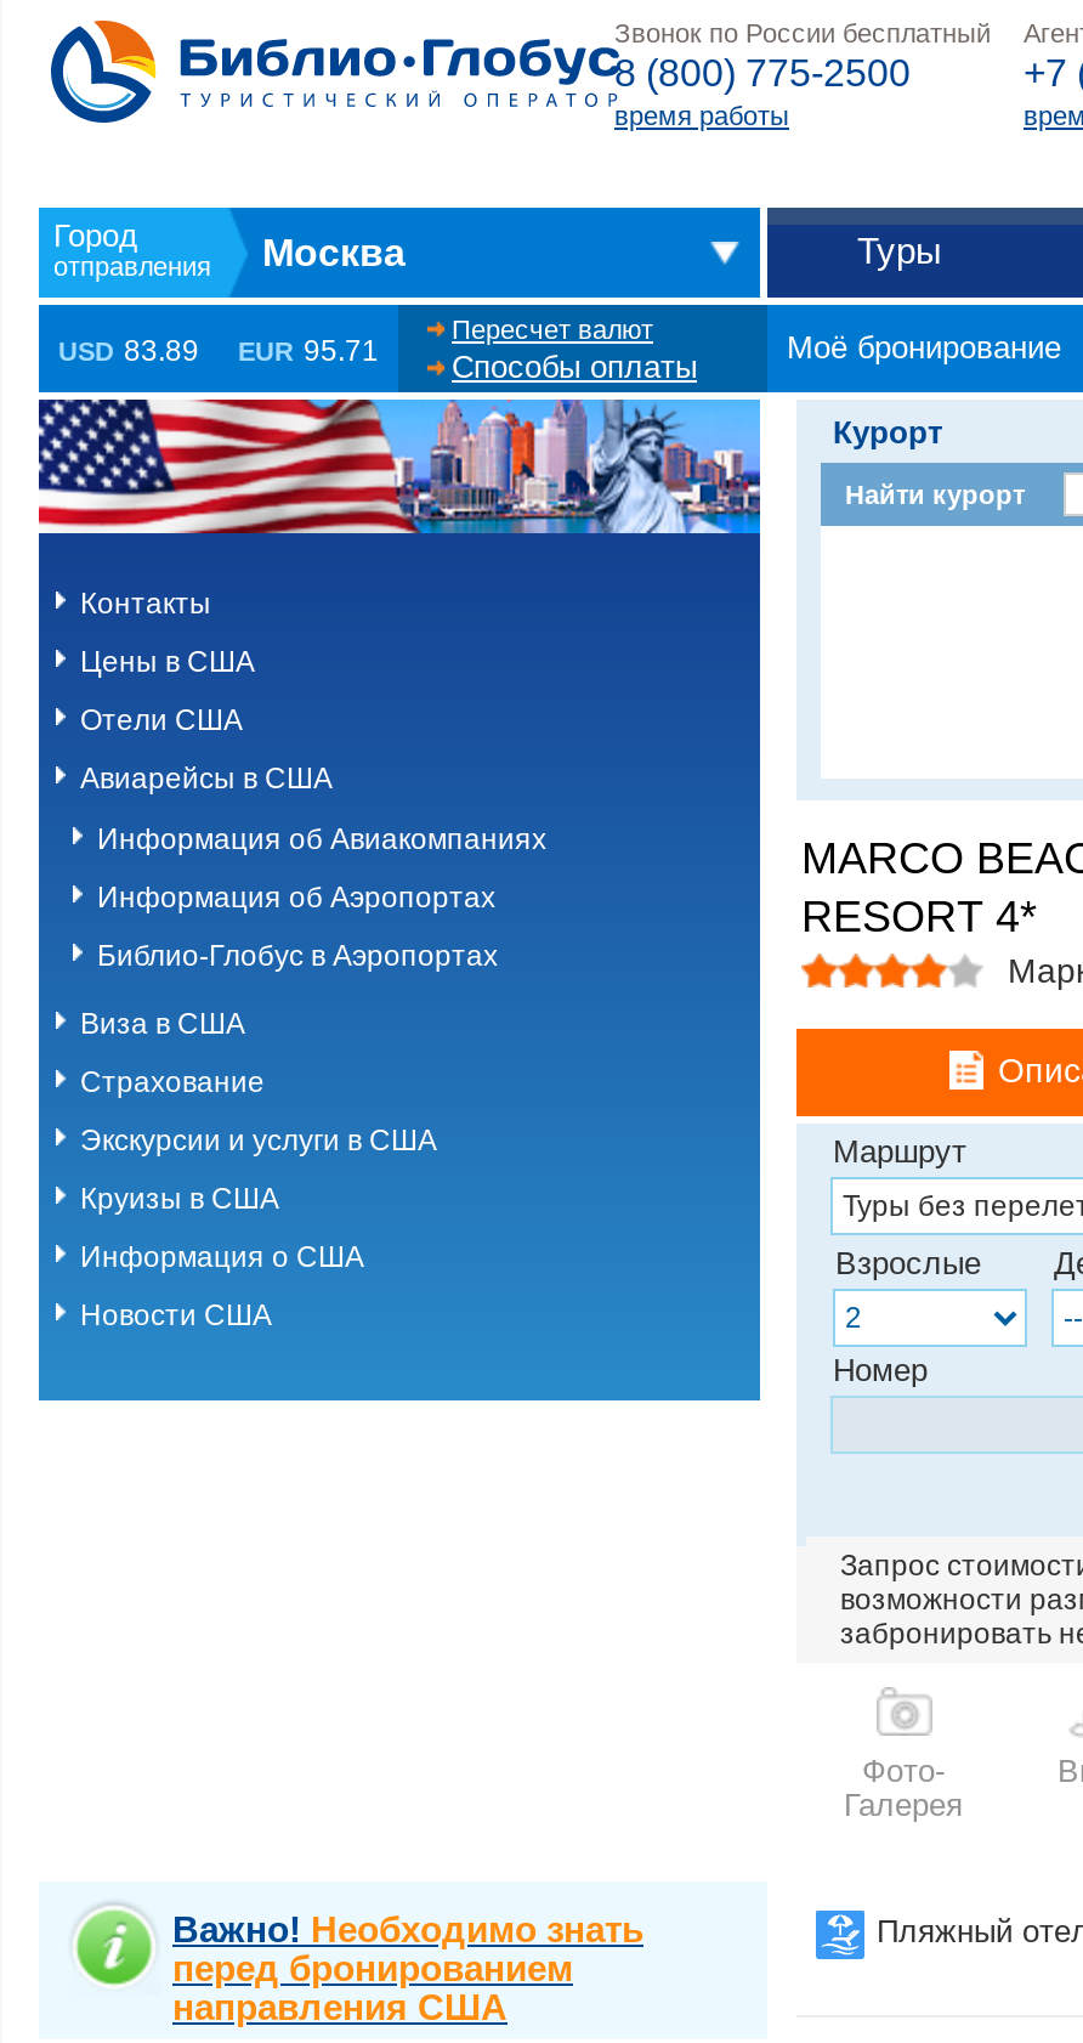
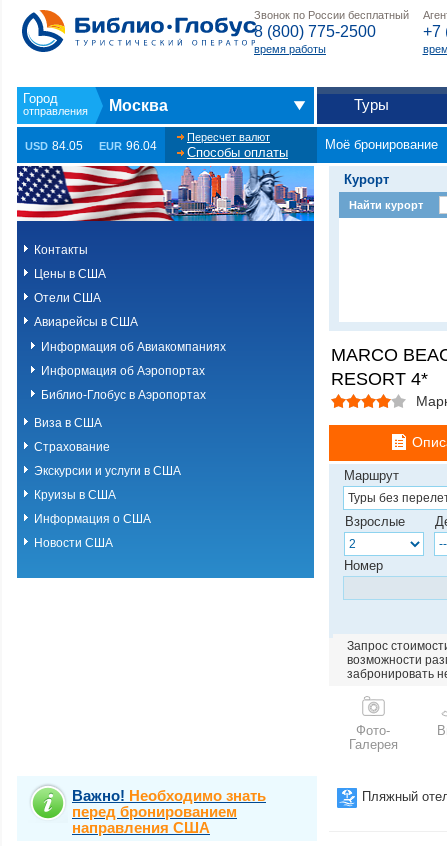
[58,334,199,368] USD 83.89 -> [25,139,83,153] USD 84.05
[238,334,379,368] EUR 95.71 -> [99,139,157,153] EUR 96.04

